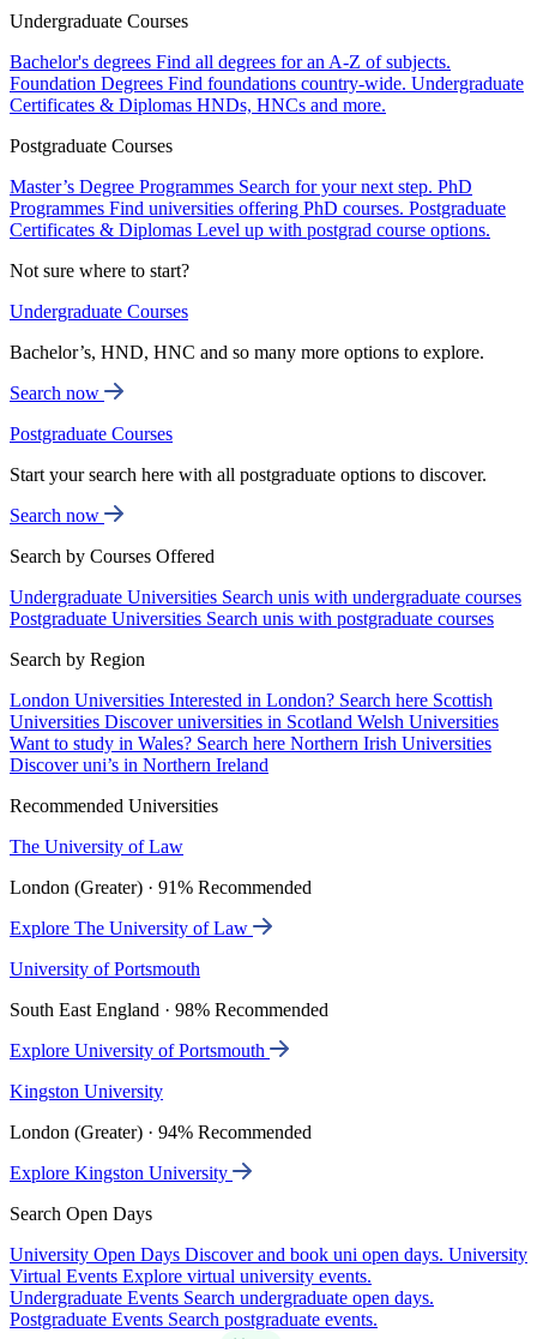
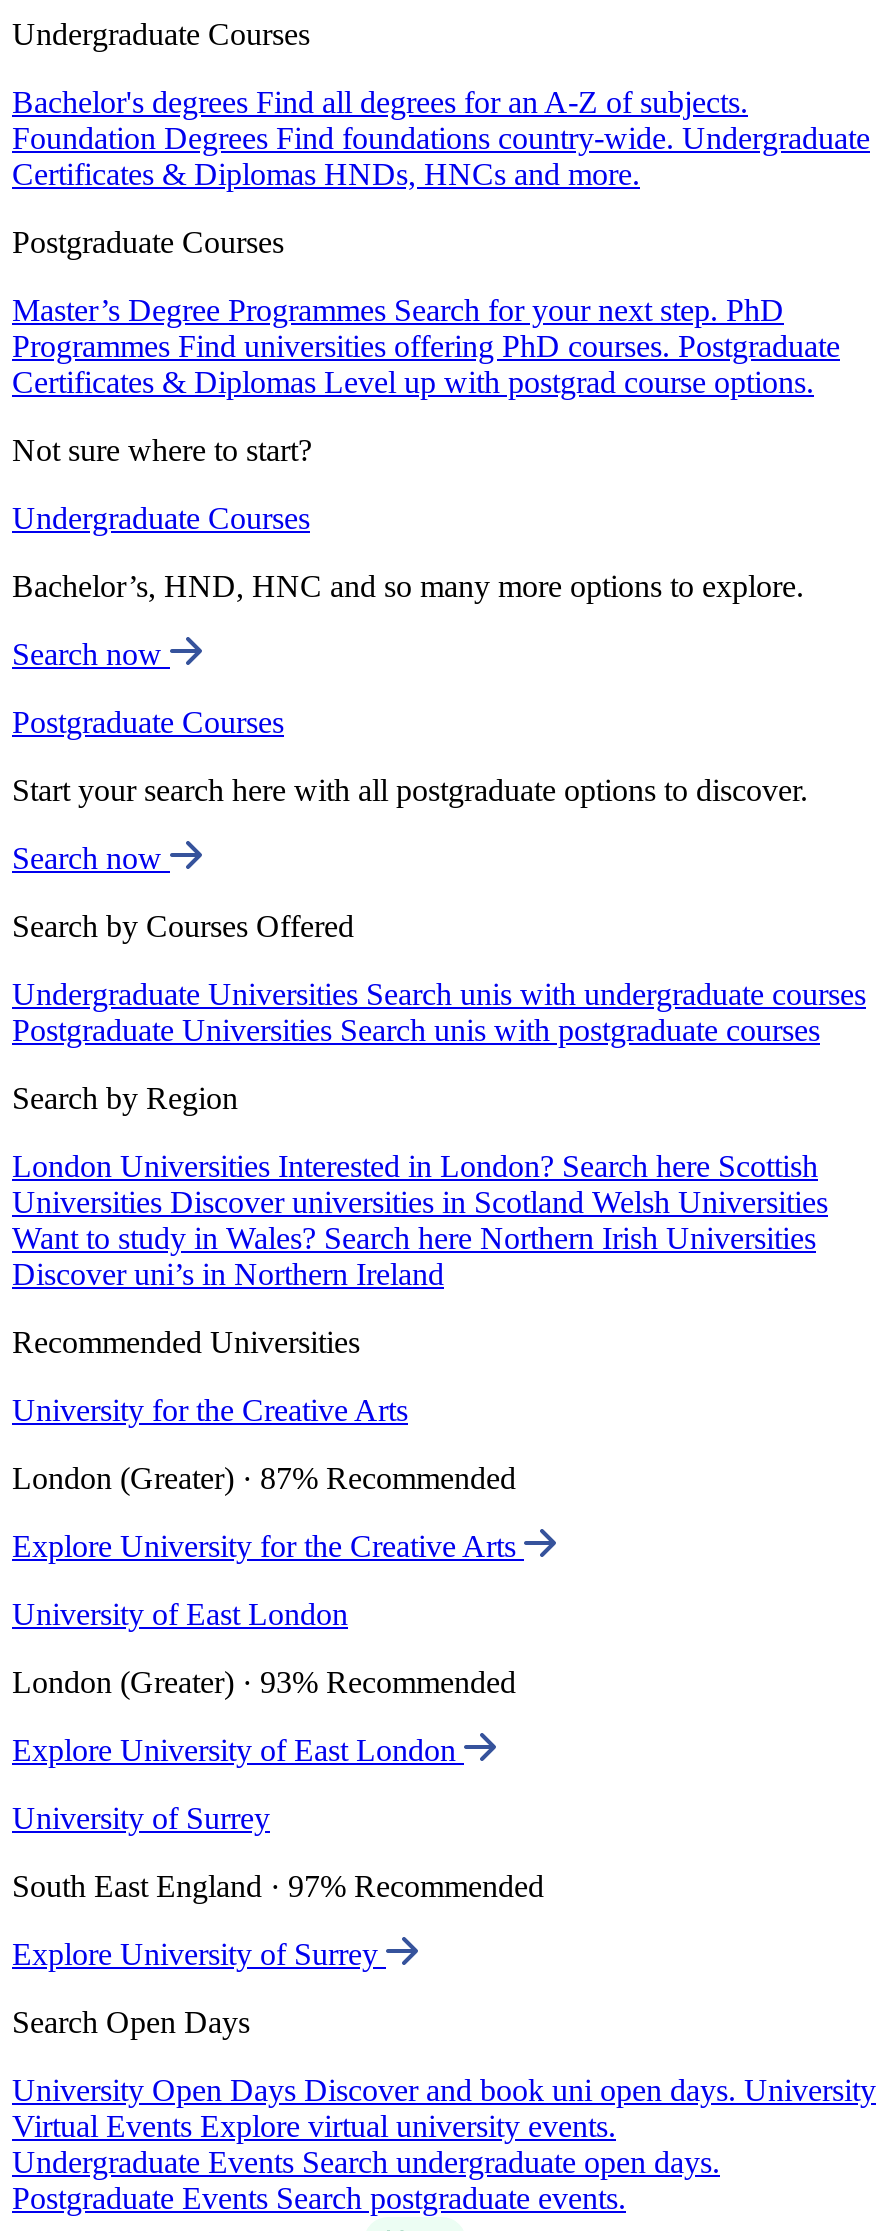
[10,836,183,857] The University of Law -> [12,1393,408,1427] University for the Creative Arts
[10,877,312,898] London (Greater) · 91% Recommended -> [12,1461,516,1495] London (Greater) · 87% Recommended
[10,918,253,938] Explore The University of Law -> [12,1529,524,1563] Explore University for the Creative Arts
[10,959,200,979] University of Portsmouth -> [12,1597,348,1631] University of East London
[10,1000,328,1020] South East England · 98% Recommended -> [12,1665,516,1699] London (Greater) · 93% Recommended
[10,1040,270,1061] Explore University of Portsmouth -> [12,1733,464,1767] Explore University of East London
[10,1081,163,1102] Kingston University -> [12,1801,270,1835] University of Surrey
[10,1122,312,1142] London (Greater) · 94% Recommended -> [12,1869,544,1903] South East England · 97% Recommended
[10,1163,233,1183] Explore Kingston University -> [12,1937,386,1971] Explore University of Surrey

